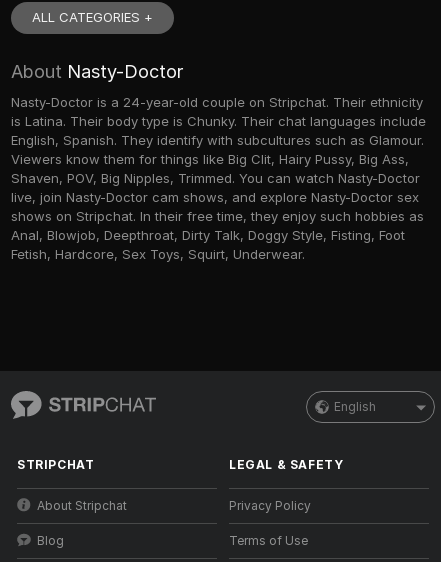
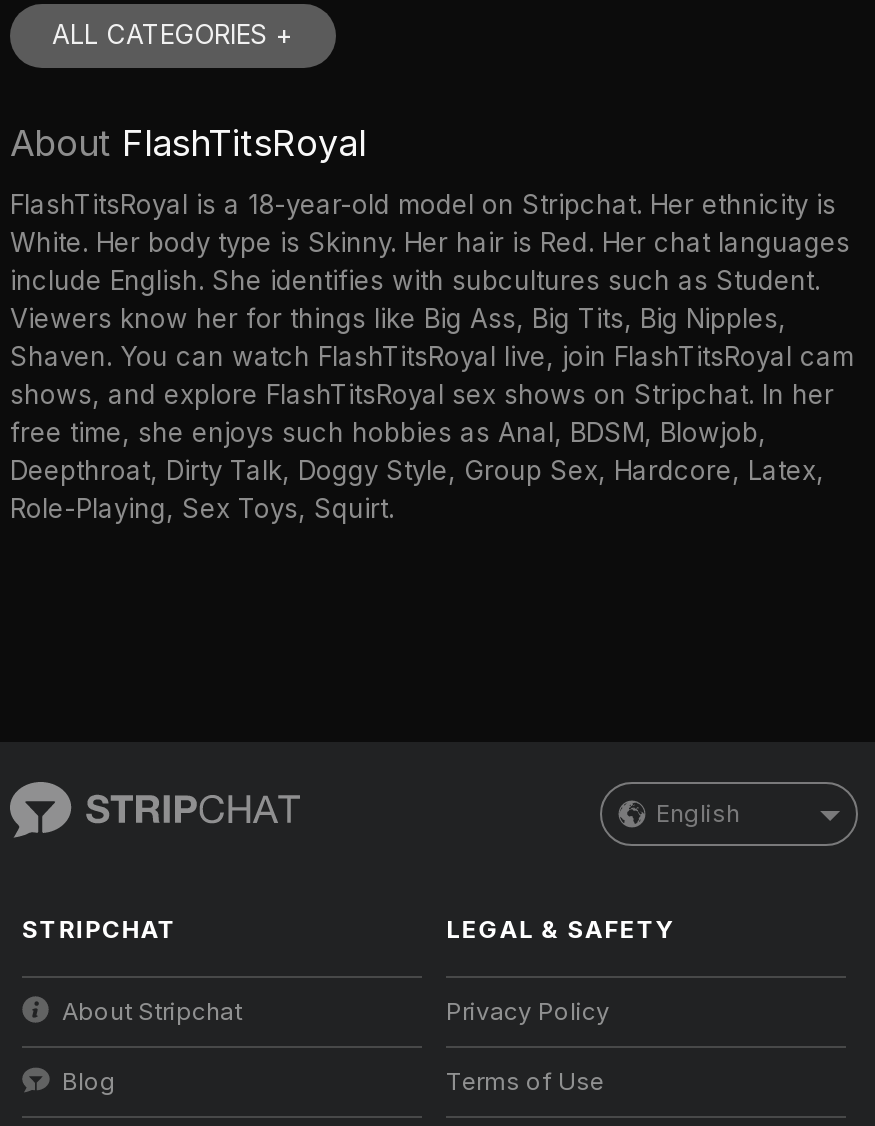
[11,61,183,82] About Nasty-Doctor -> [10,123,366,165] About FlashTitsRoyal
[11,94,426,262] Nasty-Doctor is a 24-year-old couple on Stripchat. Their ethnicity | is Latina. Their body type is Chunky. Their chat languages include | English, Spanish. They identify with subcultures such as Glamour. | Viewers know them for things like Big Clit, Hairy Pussy, Big Ass, | Shaven, POV, Big Nipples, Trimmed. You can watch Nasty-Doctor | live, join Nasty-Doctor cam shows, and explore Nasty-Doctor sex | shows on Stripchat. In their free time, they enjoy such hobbies as | Anal, Blowjob, Deepthroat, Dirty Talk, Doggy Style, Fisting, Foot | Fetish, Hardcore, Sex Toys, Squirt, Underwear. -> [10,189,854,525] FlashTitsRoyal is a 18-year-old model on Stripchat. Her ethnicity is | White. Her body type is Skinny. Her hair is Red. Her chat languages | include English. She identifies with subcultures such as Student. | Viewers know her for things like Big Ass, Big Tits, Big Nipples, | Shaven. You can watch FlashTitsRoyal live, join FlashTitsRoyal cam | shows, and explore FlashTitsRoyal sex shows on Stripchat. In her | free time, she enjoys such hobbies as Anal, BDSM, Blowjob, | Deepthroat, Dirty Talk, Doggy Style, Group Sex, Hardcore, Latex, | Role-Playing, Sex Toys, Squirt.

